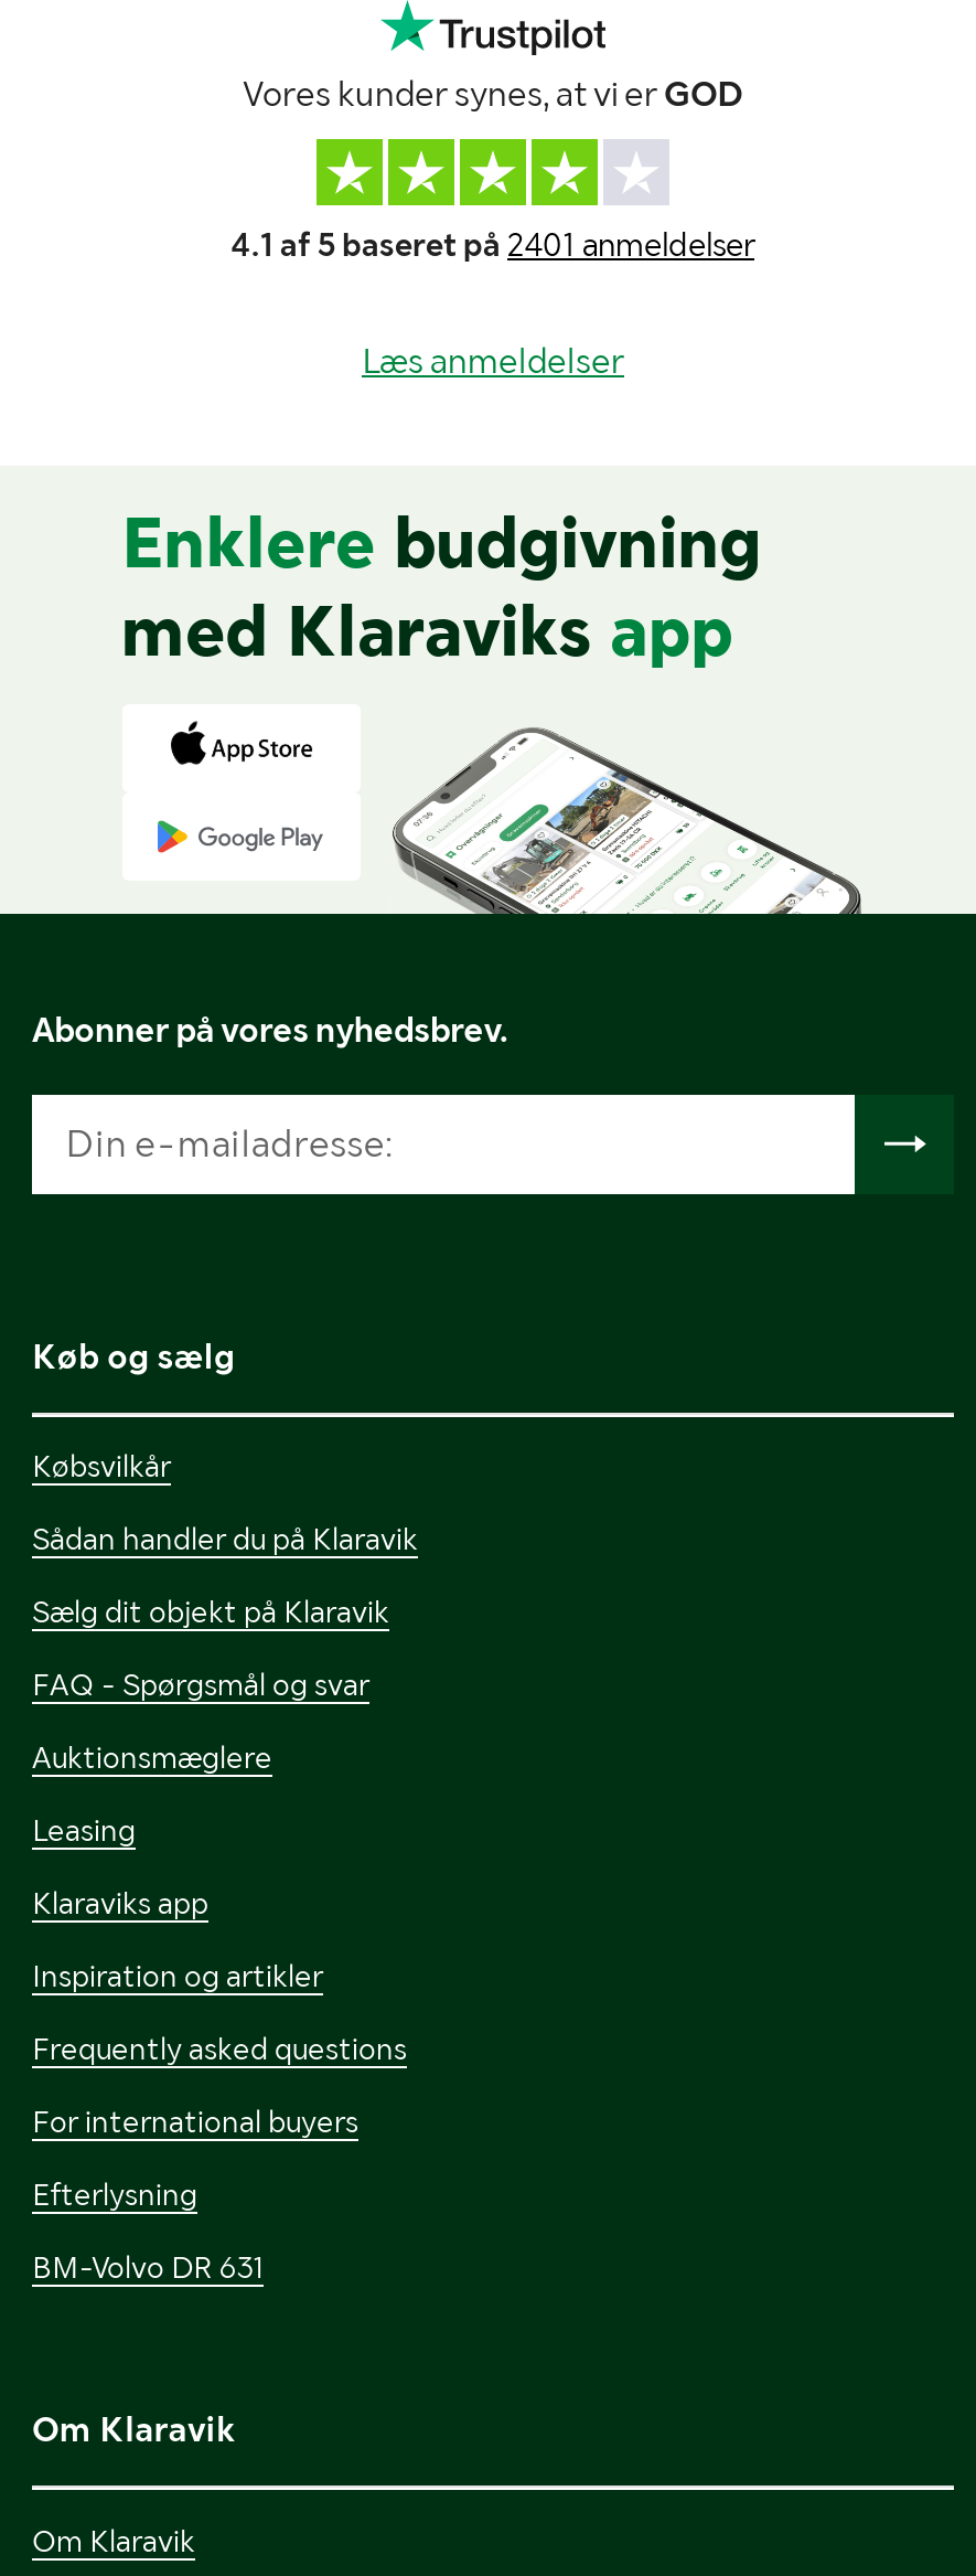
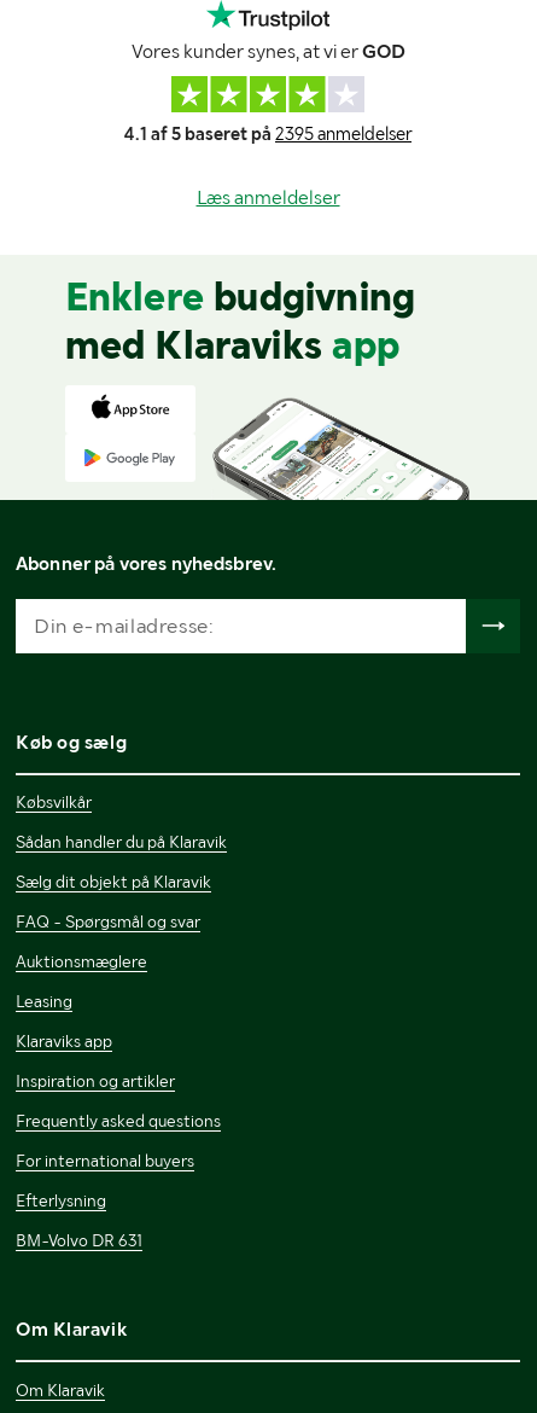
[232,225,754,264] 4.1 af 5 baseret på 2401 anmeldelser -> [124,123,411,145] 4.1 af 5 baseret på 2395 anmeldelser

